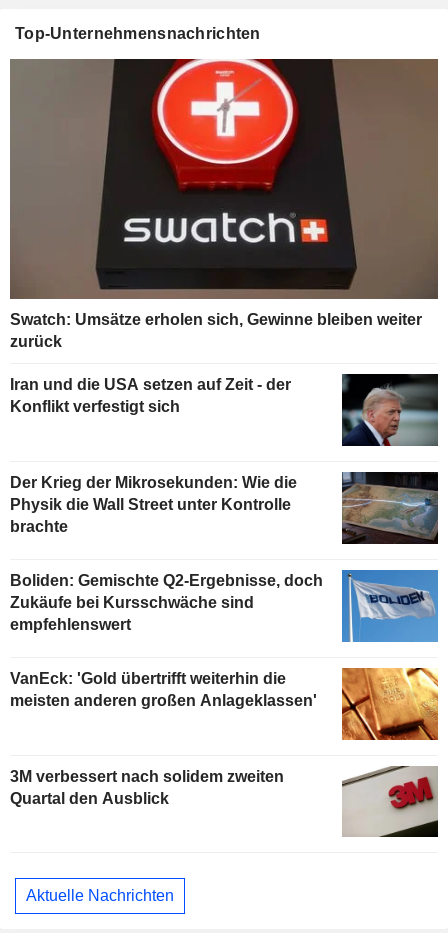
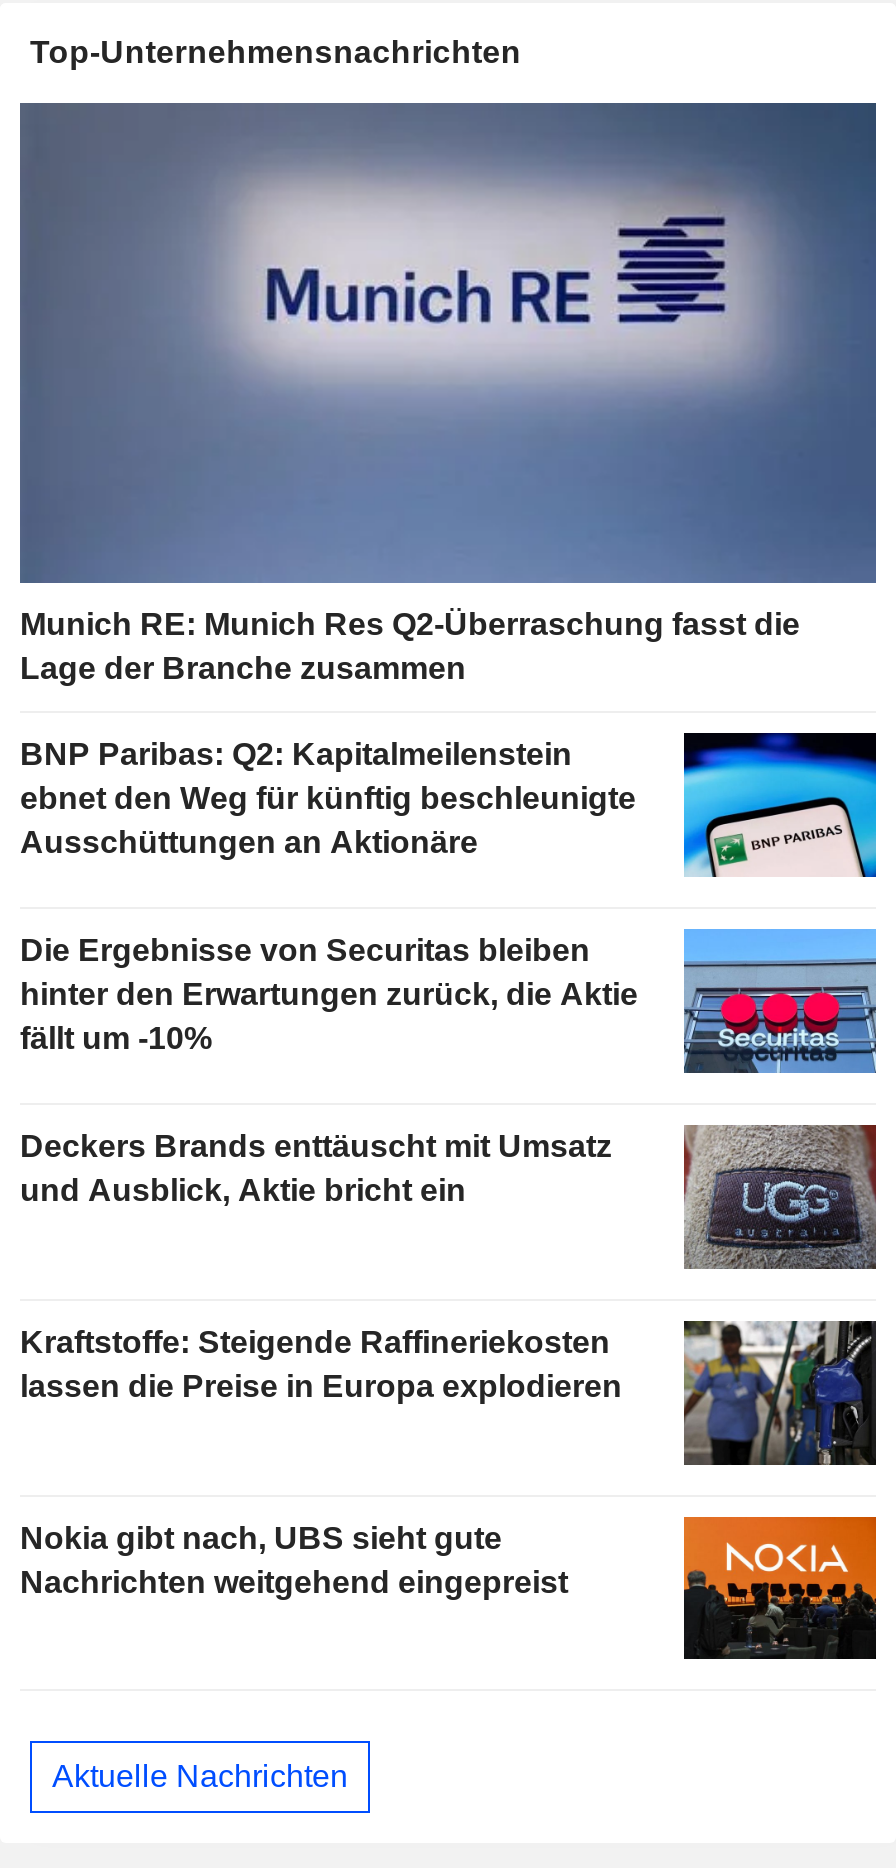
[10,58,438,350] [image] | Swatch: Umsätze erholen sich, Gewinne bleiben weiter | zurück -> [20,101,876,686] [image] | Munich RE: Munich Res Q2-Überraschung fasst die | Lage der Branche zusammen
[10,376,291,415] Iran und die USA setzen auf Zeit - der | Konflikt verfestigt sich -> [20,738,636,860] BNP Paribas: Q2: Kapitalmeilenstein | ebnet den Weg für künftig beschleunigte | Ausschüttungen an Aktionäre
[341,373,439,447] [image] -> [682,731,878,879] [image]
[10,474,297,535] Der Krieg der Mikrosekunden: Wie die | Physik die Wall Street unter Kontrolle | brachte -> [20,933,638,1055] Die Ergebnisse von Securitas bleiben | hinter den Erwartungen zurück, die Aktie | fällt um -10%
[341,471,439,545] [image] -> [682,927,878,1075] [image]
[10,569,439,643] [image] | Boliden: Gemischte Q2-Ergebnisse, doch | Zukäufe bei Kursschwäche sind | empfehlenswert -> [20,1123,878,1271] [image] | Deckers Brands enttäuscht mit Umsatz | und Ausblick, Aktie bricht ein
[10,667,439,741] [image] | VanEck: 'Gold übertrifft weiterhin die | meisten anderen großen Anlageklassen' -> [20,1319,878,1467] [image] | Kraftstoffe: Steigende Raffineriekosten | lassen die Preise in Europa explodieren
[10,767,284,806] 3M verbessert nach solidem zweiten | Quartal den Ausblick -> [20,1520,568,1598] Nokia gibt nach, UBS sieht gute | Nachrichten weitgehend eingepreist
[341,765,438,837] [image] -> [682,1515,878,1661] [image]

